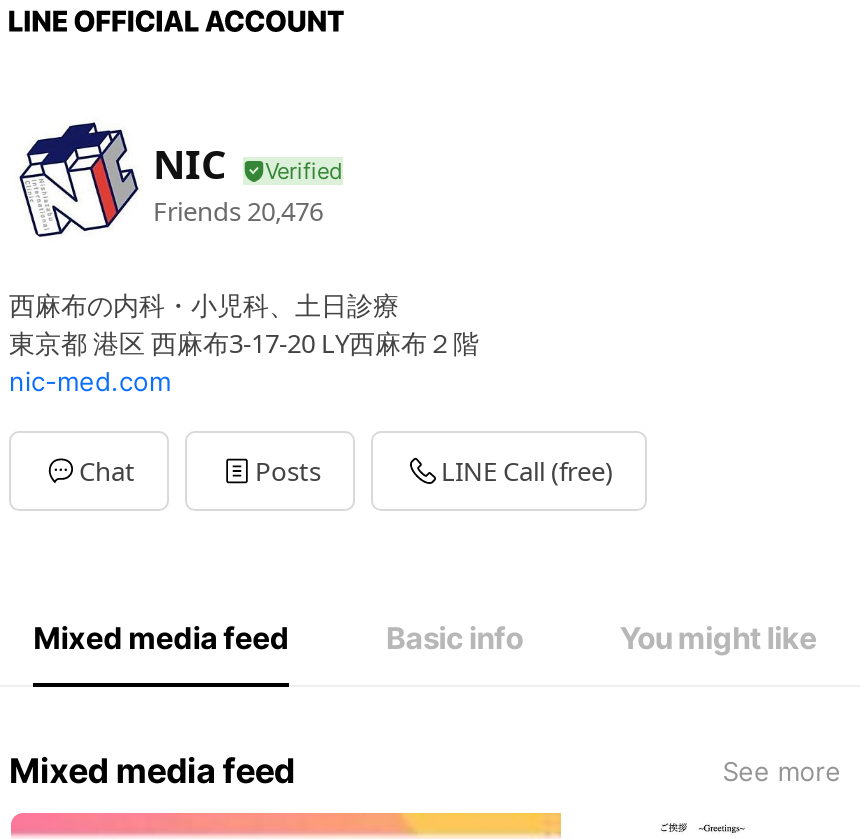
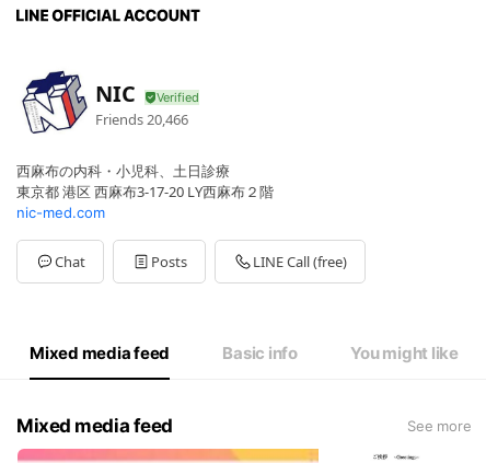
[153,192,323,228] Friends 20,476 -> [95,109,188,129] Friends 20,466

